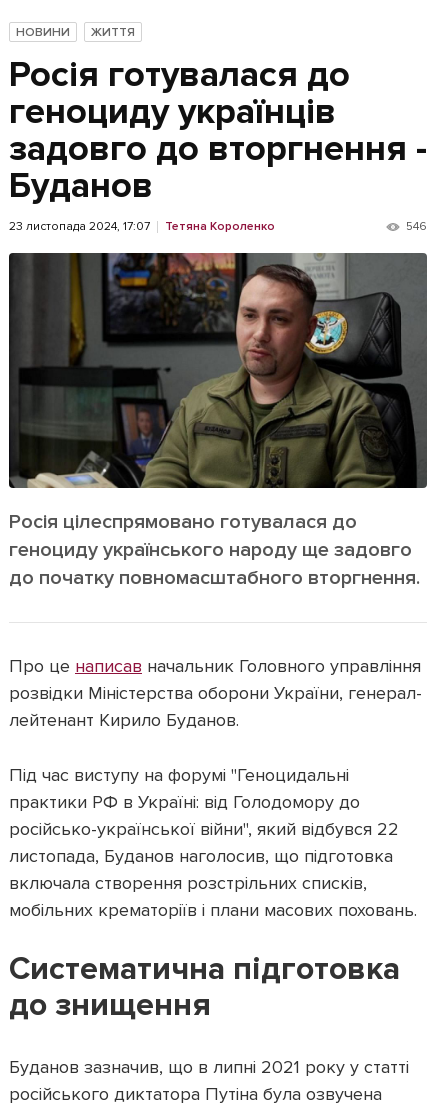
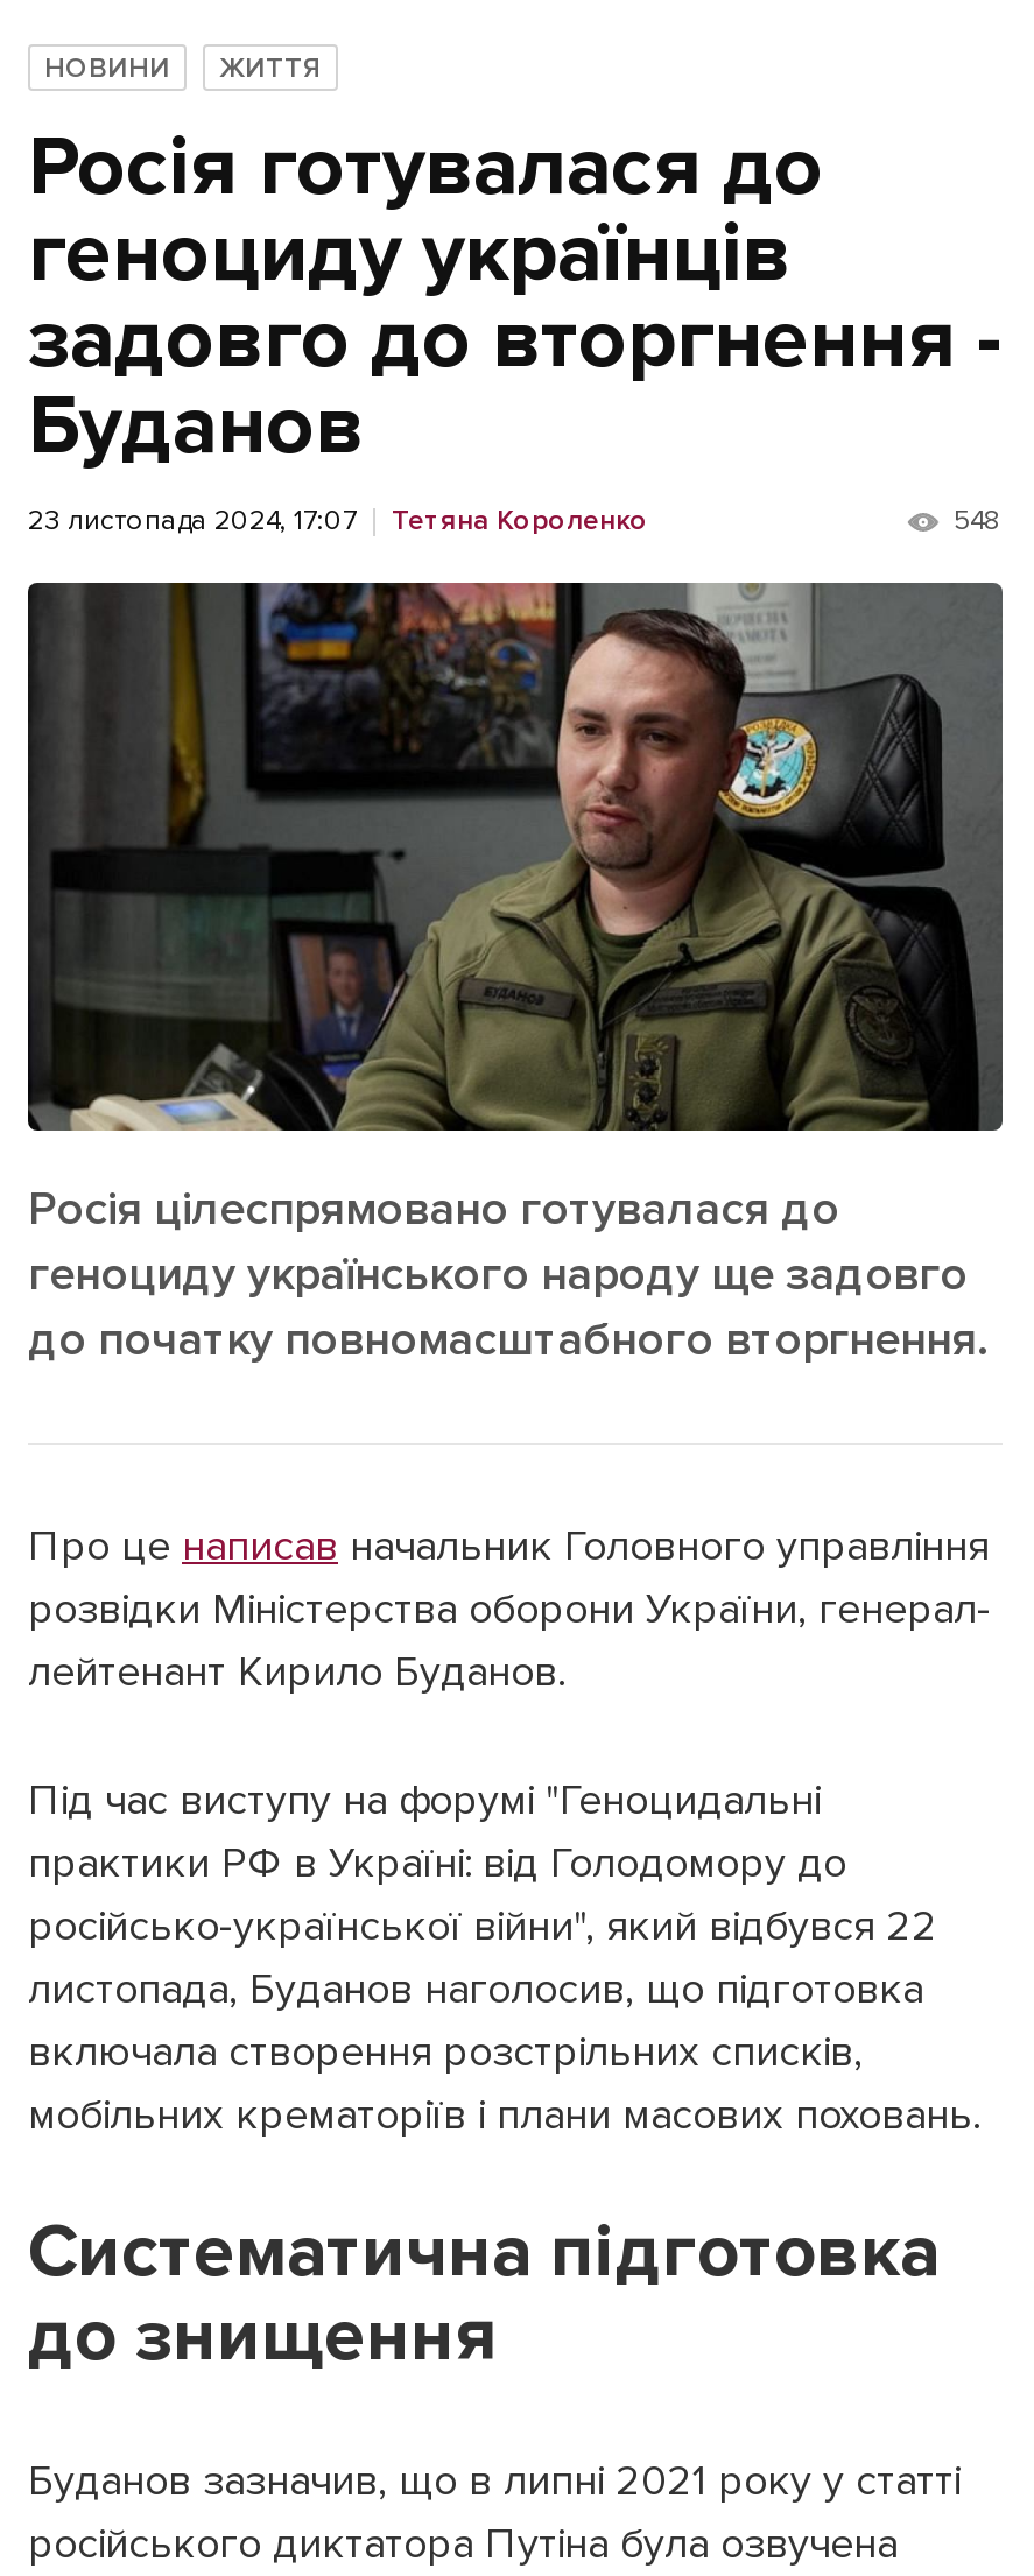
[406,219,427,234] 546 -> [954,504,1003,539] 548

